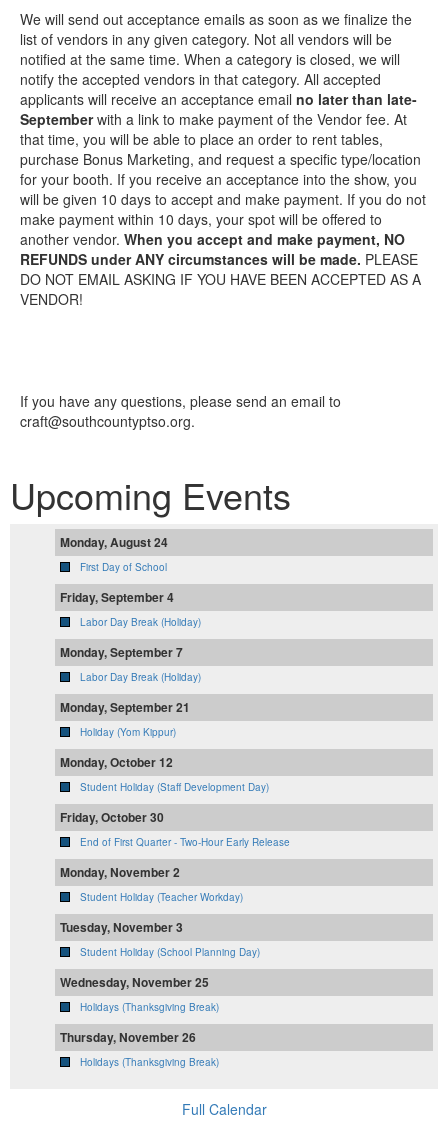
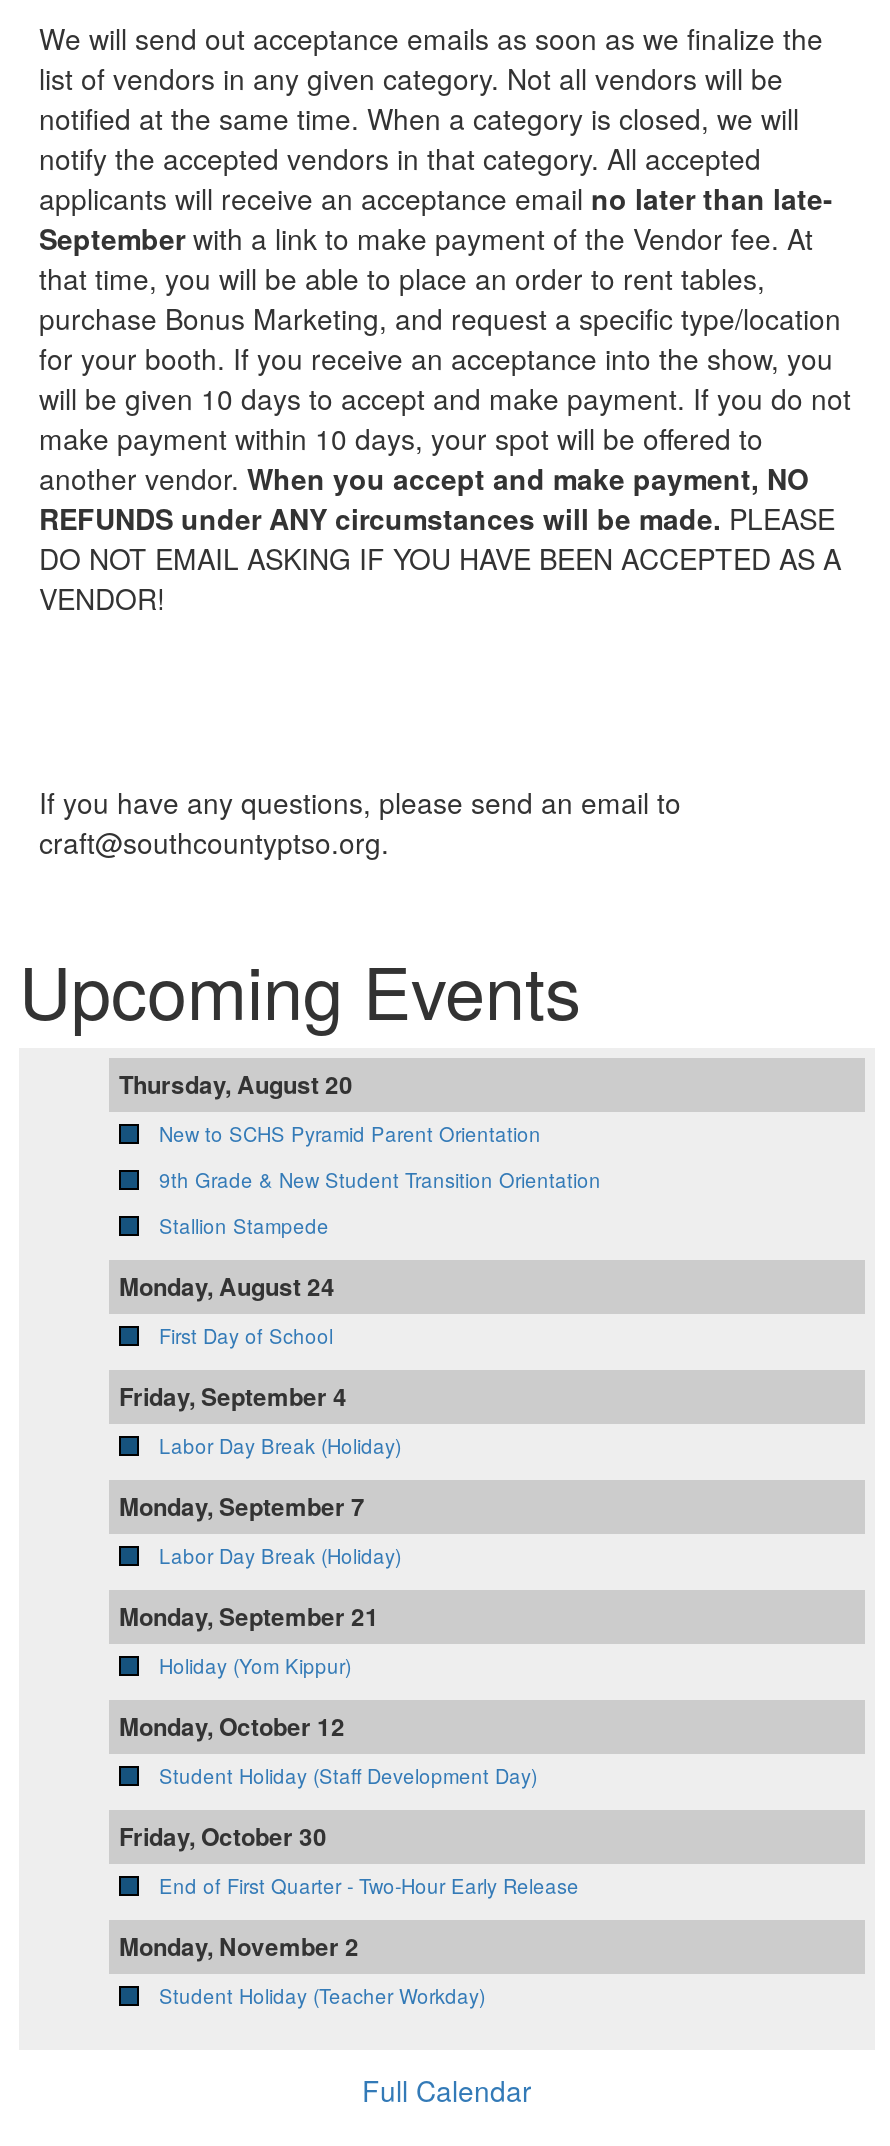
none -> [119,1065,601,1239] Thursday, August 20 | New to SCHS Pyramid Parent Orientation | 9th Grade & New Student Transition Orientation | Stallion Stampede
moved [60,533,290,904] -> [119,1267,579,2009]: Monday, August 24 | First Day of School | Friday, September 4 | ... | Monday, November 2 | Student Holiday (Teacher Workday)
[60,918,260,1069] Tuesday, November 3 | Student Holiday (School Planning Day) | Wednesday, November 25 | Holidays (Thanksgiving Break) | Thursday, November 26 | Holidays (Thanksgiving Break) -> none

